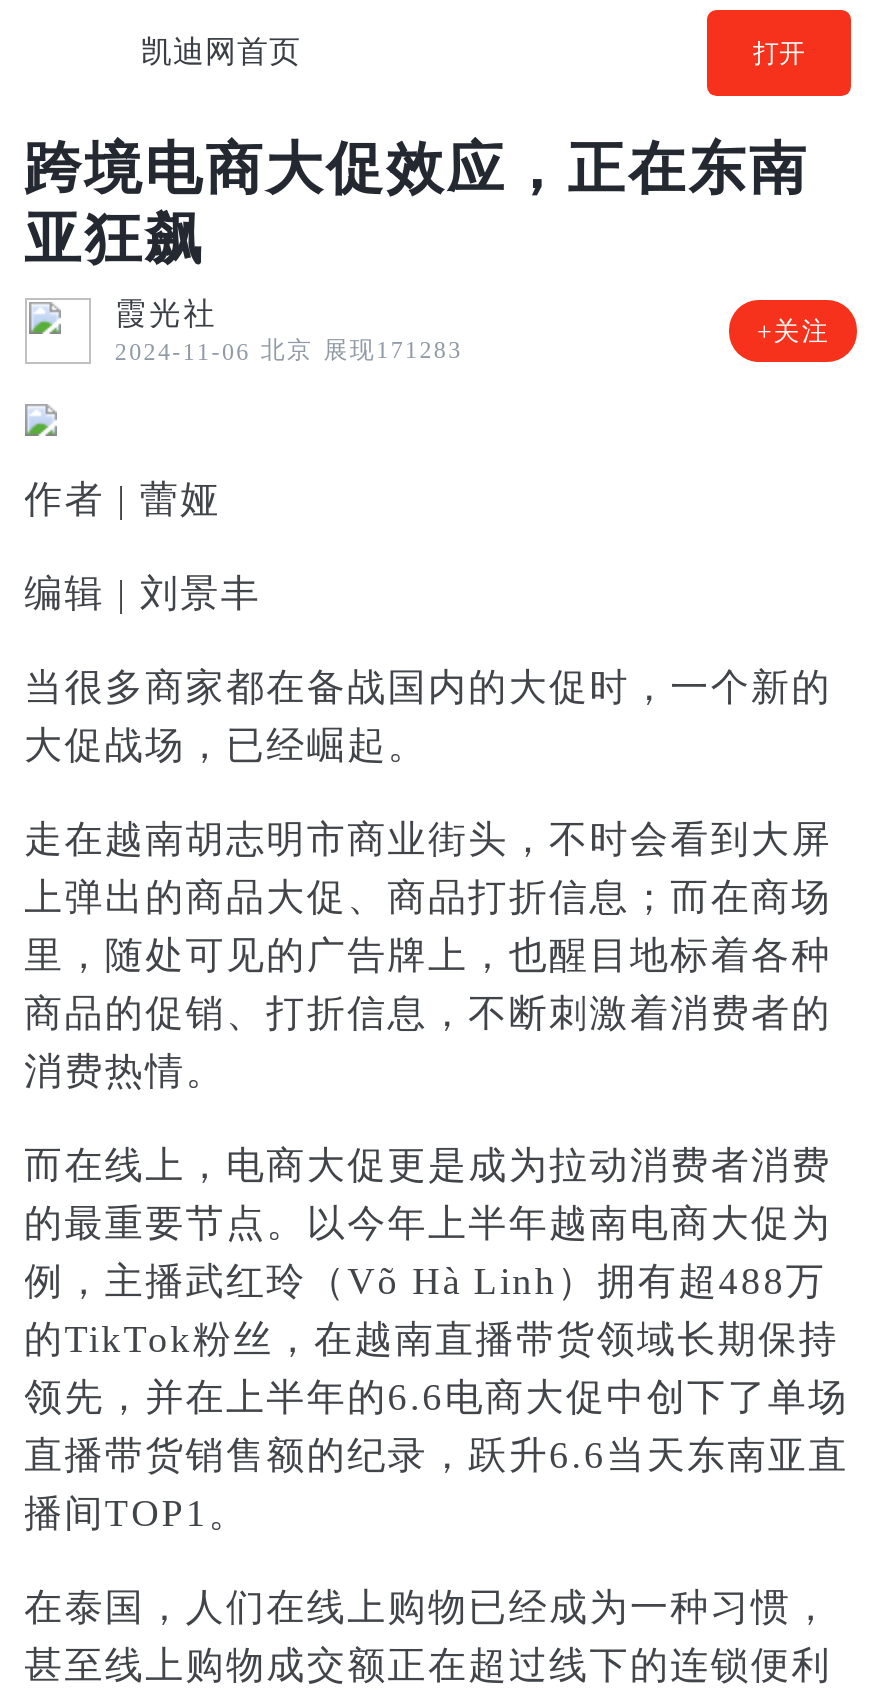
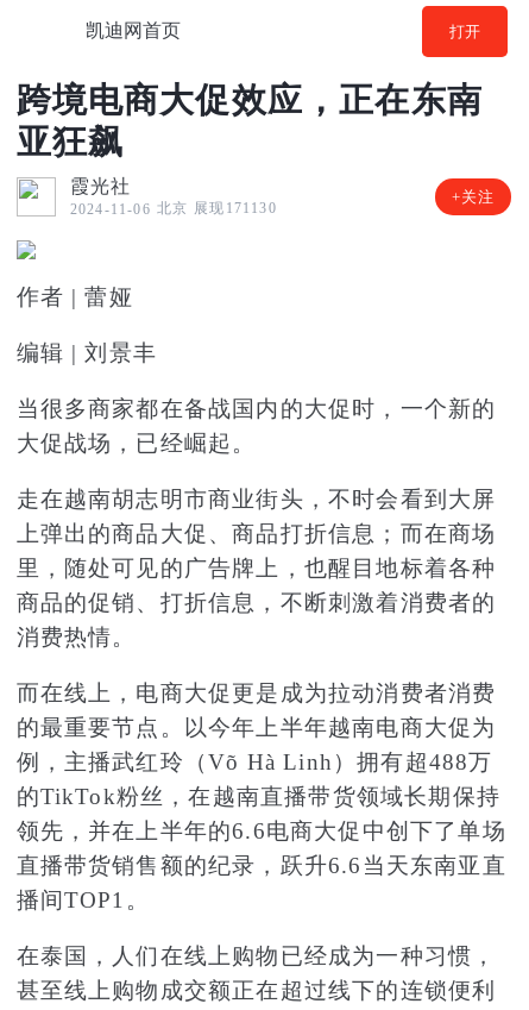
[115,336,463,365] 2024-11-06 北京 展现171283 -> [70,200,277,217] 2024-11-06 北京 展现171130

